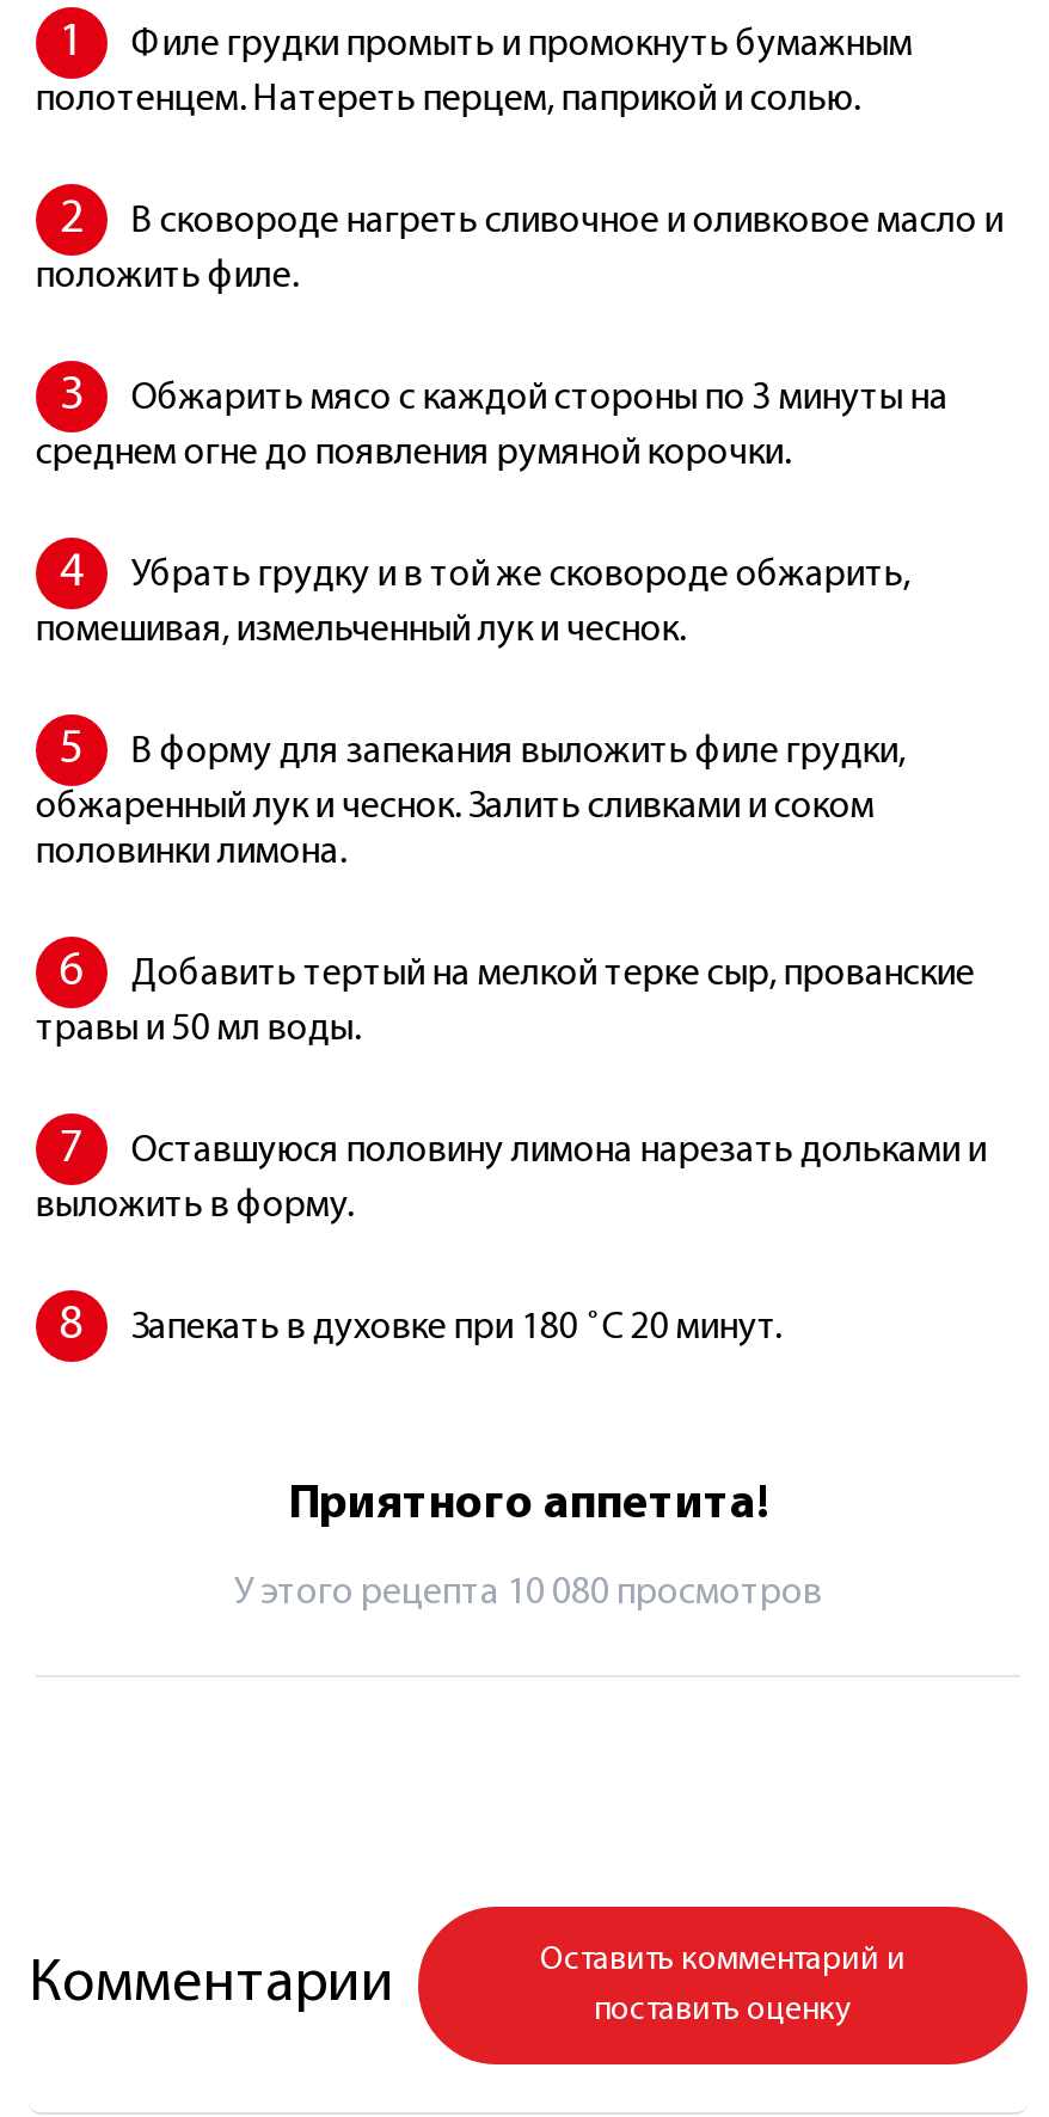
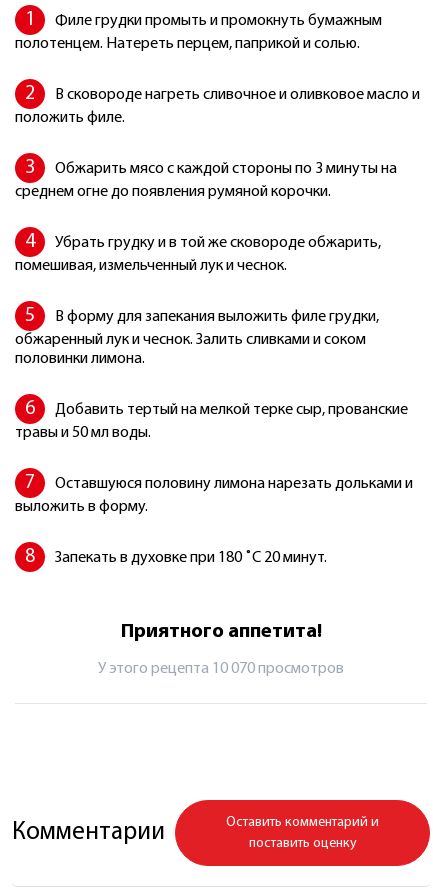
[234,1573,822,1612] У этого рецепта 10 080 просмотров -> [98,660,344,676] У этого рецепта 10 070 просмотров

